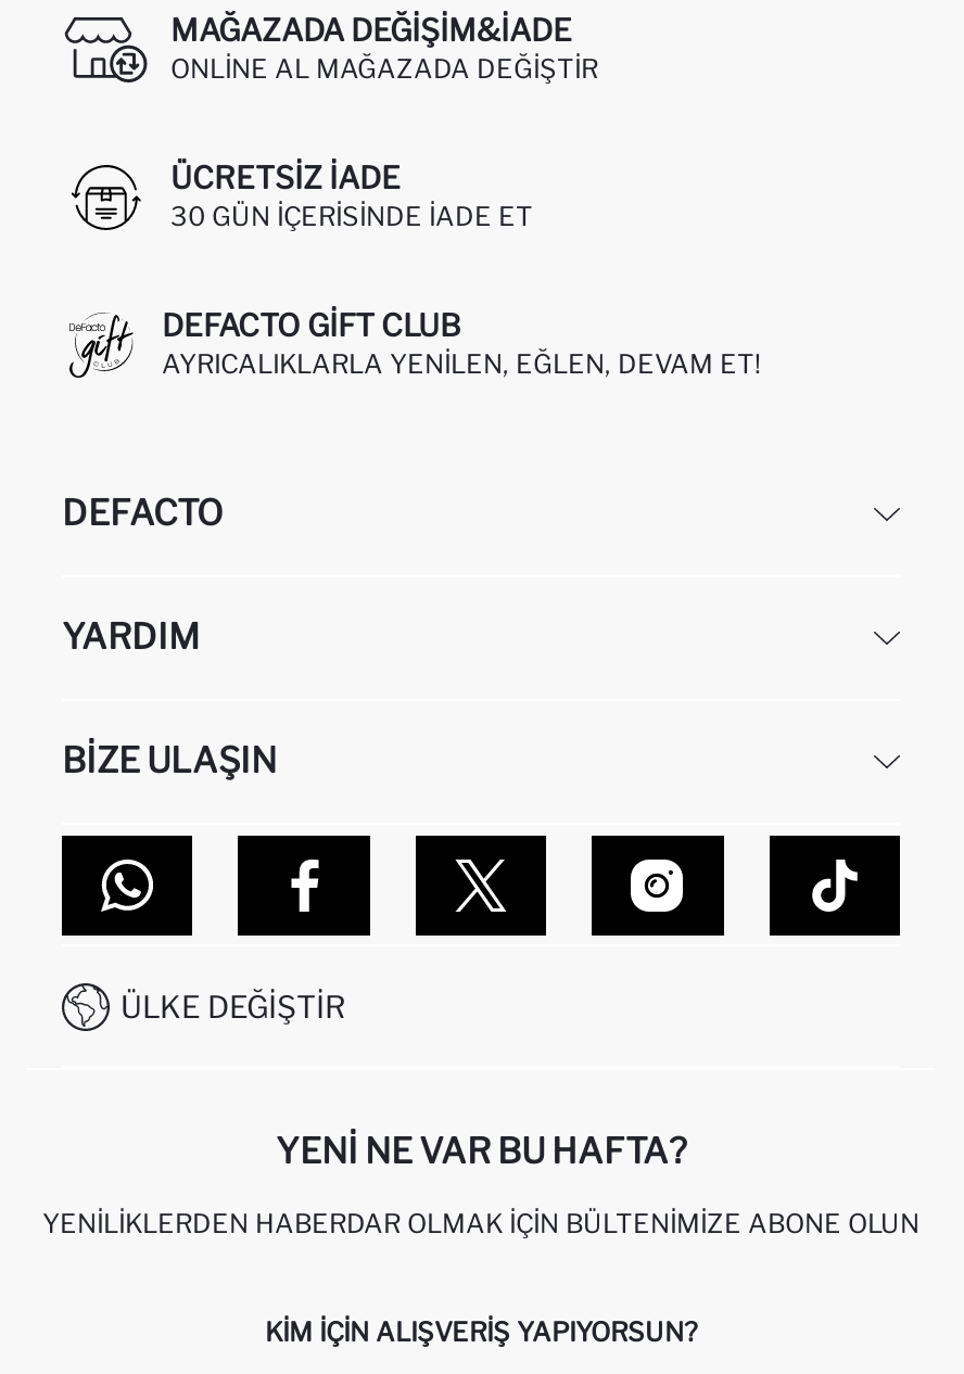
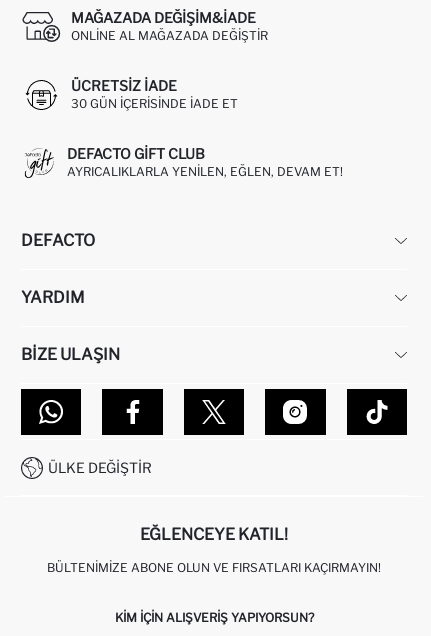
[276,1131,686,1172] YENI NE VAR BU HAFTA? -> [140,525,288,544] EĞLENCEYE KATIL!
[42,1207,919,1239] YENILIKLERDEN HABERDAR OLMAK İÇIN BÜLTENIMIZE ABONE OLUN -> [47,560,381,575] BÜLTENIMIZE ABONE OLUN VE FIRSATLARI KAÇIRMAYIN!

